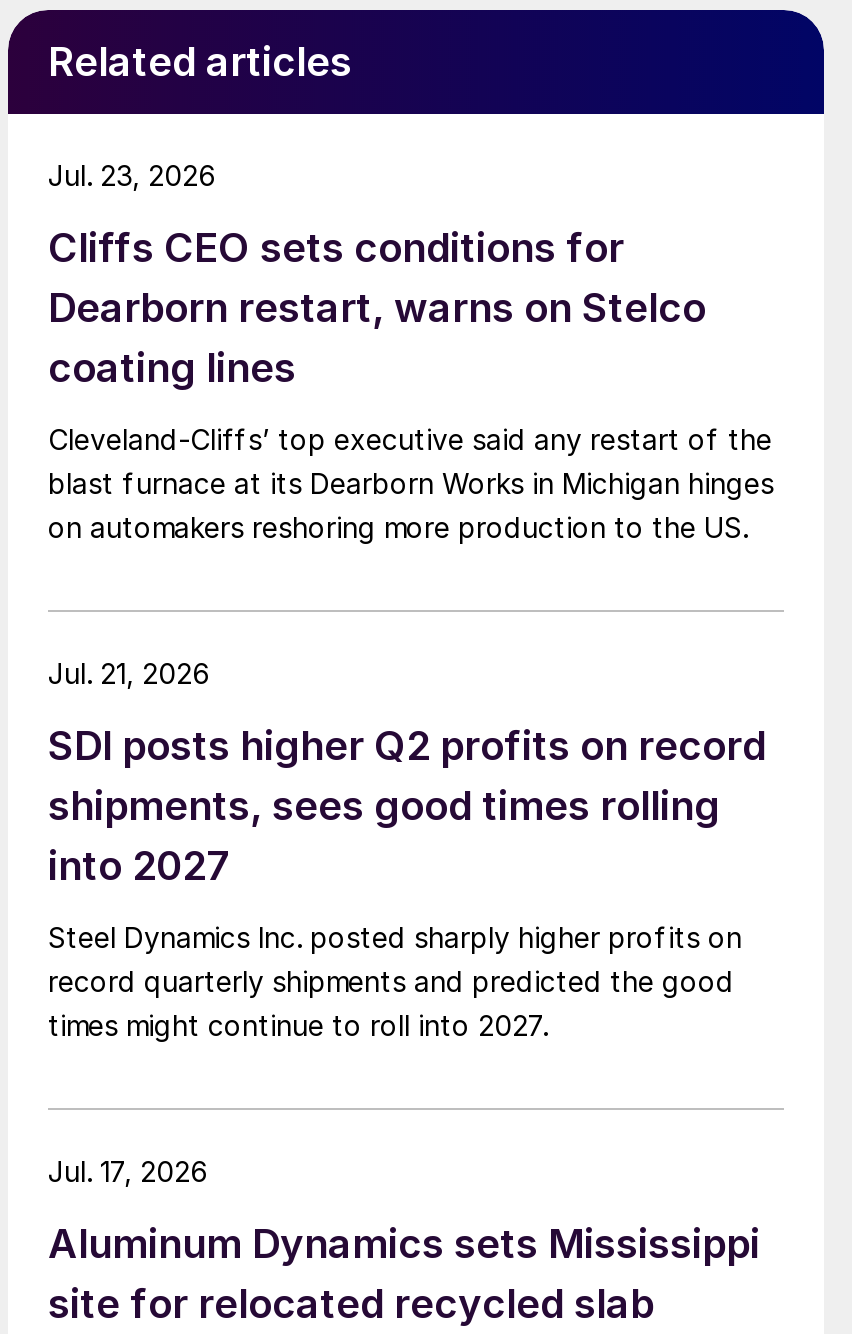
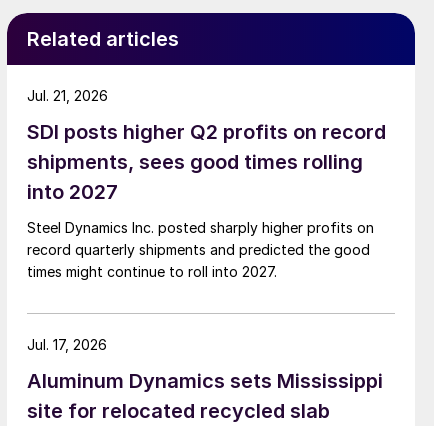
[48,157,216,191] Jul. 23, 2026 -> none
[48,223,774,543] Cliffs CEO sets conditions for | Dearborn restart, warns on Stelco | coating lines | Cleveland-Cliffs’ top executive said any restart of the | blast furnace at its Dearborn Works in Michigan hinges | on automakers reshoring more production to the US. -> none

